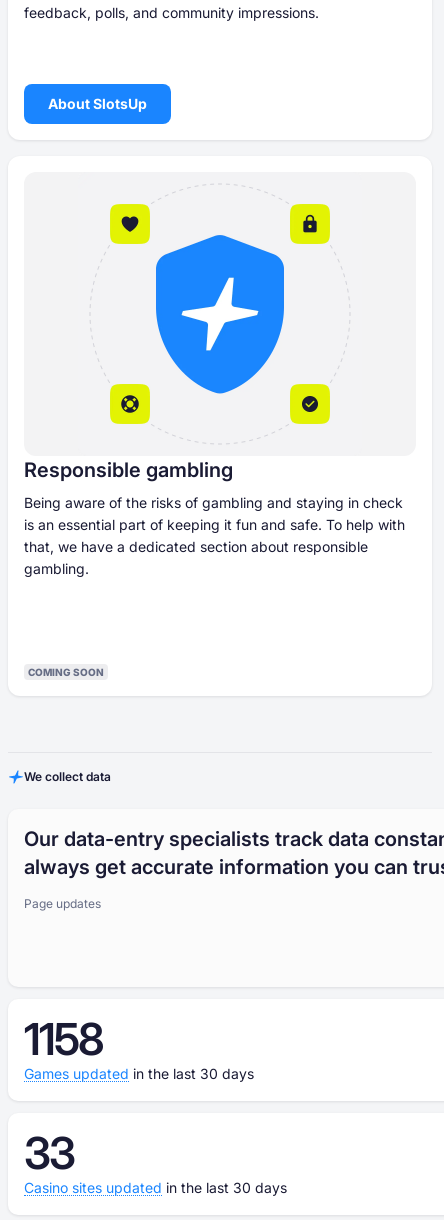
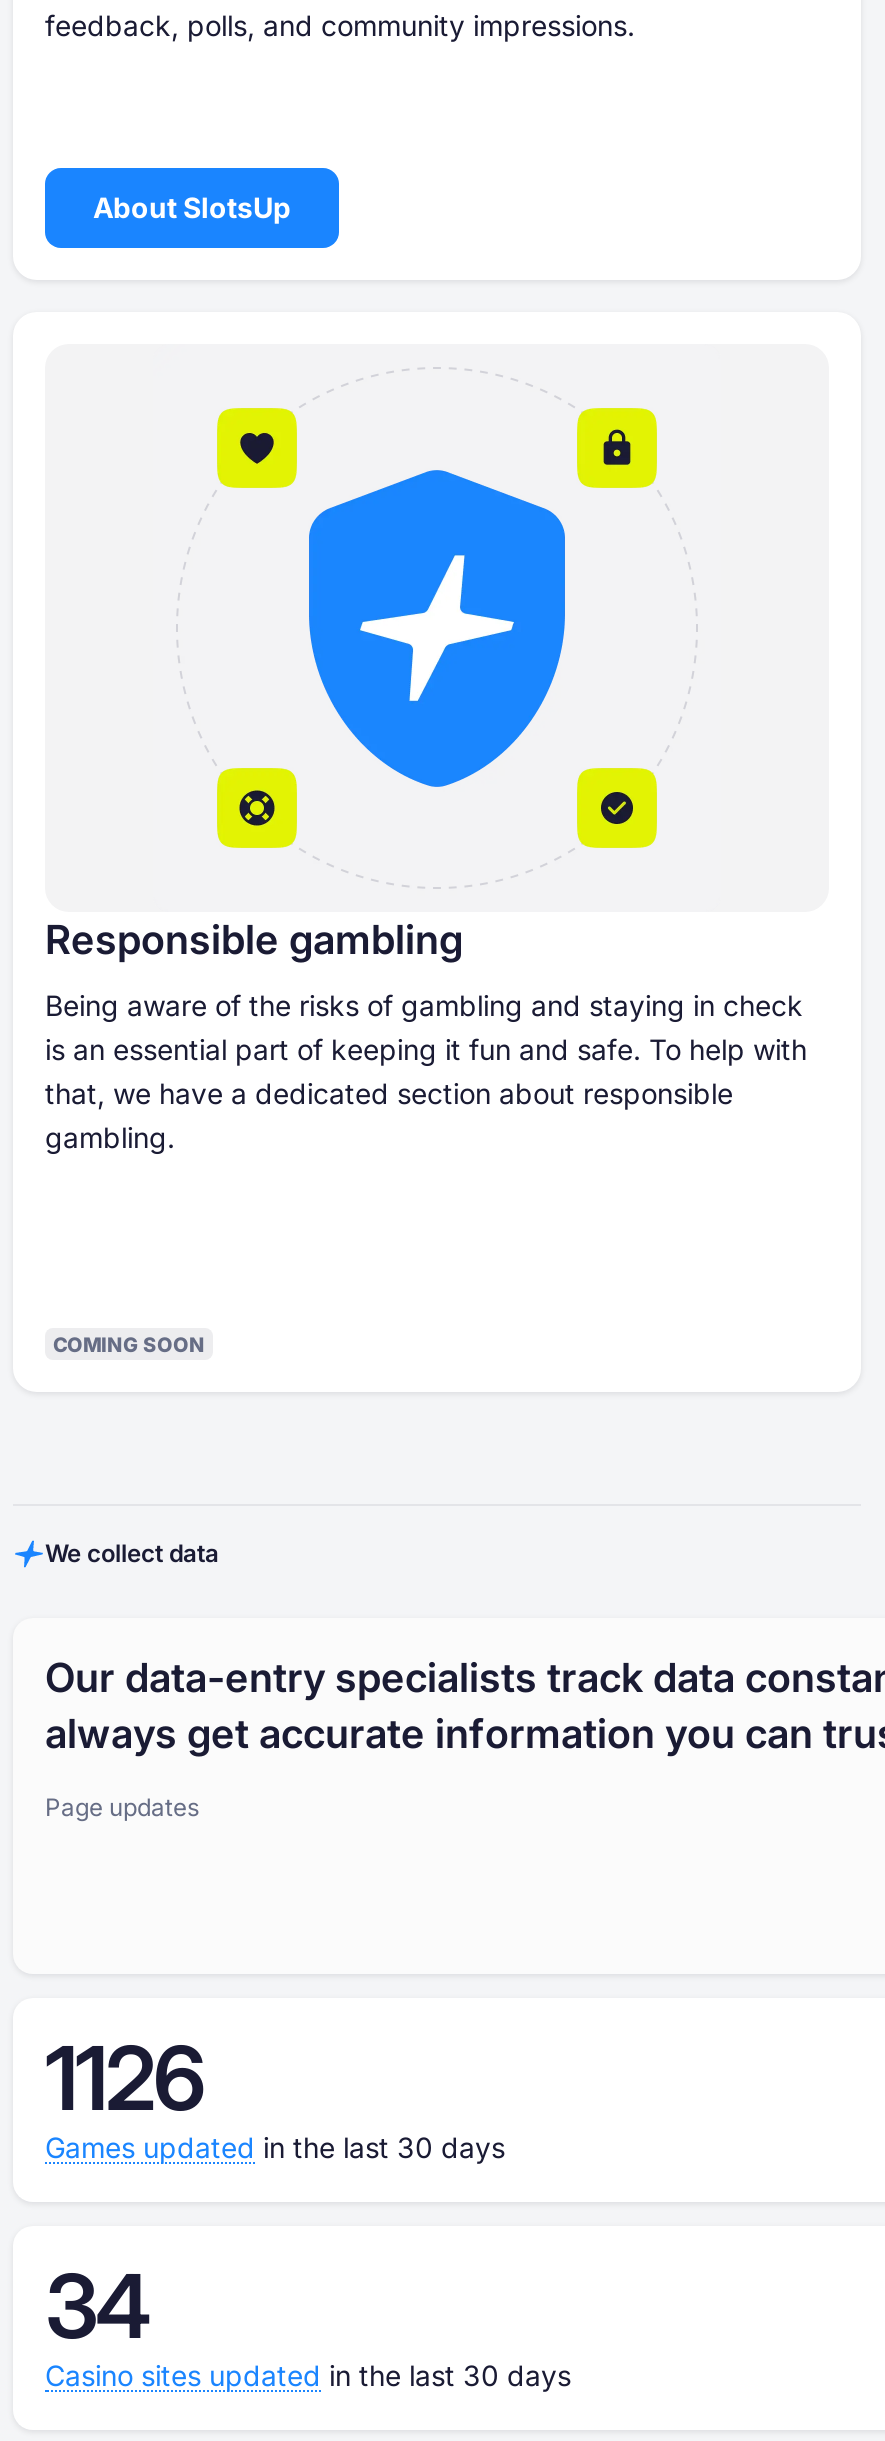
[24,1012,103,1066] 1158 -> [45,2024,203,2132] 1126
[24,1126,74,1180] 33 -> [45,2252,147,2360] 34

